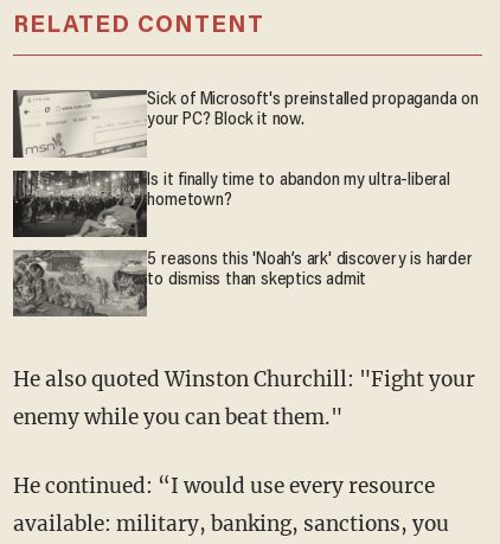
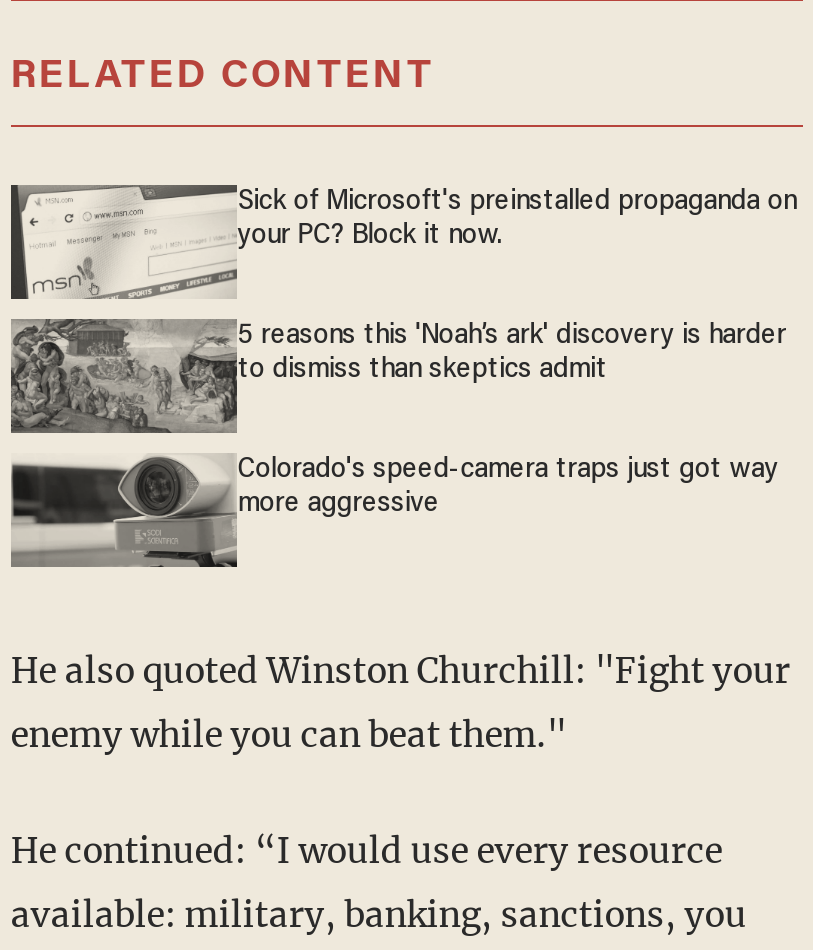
[14,171,450,237] [image] | Is it finally time to abandon my ultra-liberal | hometown? -> none
moved [147,251,472,289] -> [238,321,786,385]: 5 reasons this 'Noah’s ark' discovery is harder | to dismiss than skeptics admit
none -> [11,455,778,568] [image] | Colorado's speed-camera traps just got way | more aggressive

